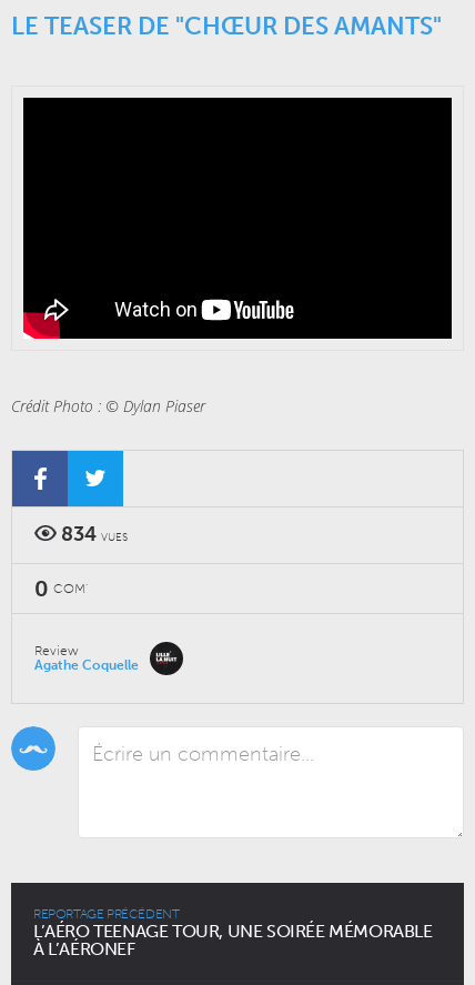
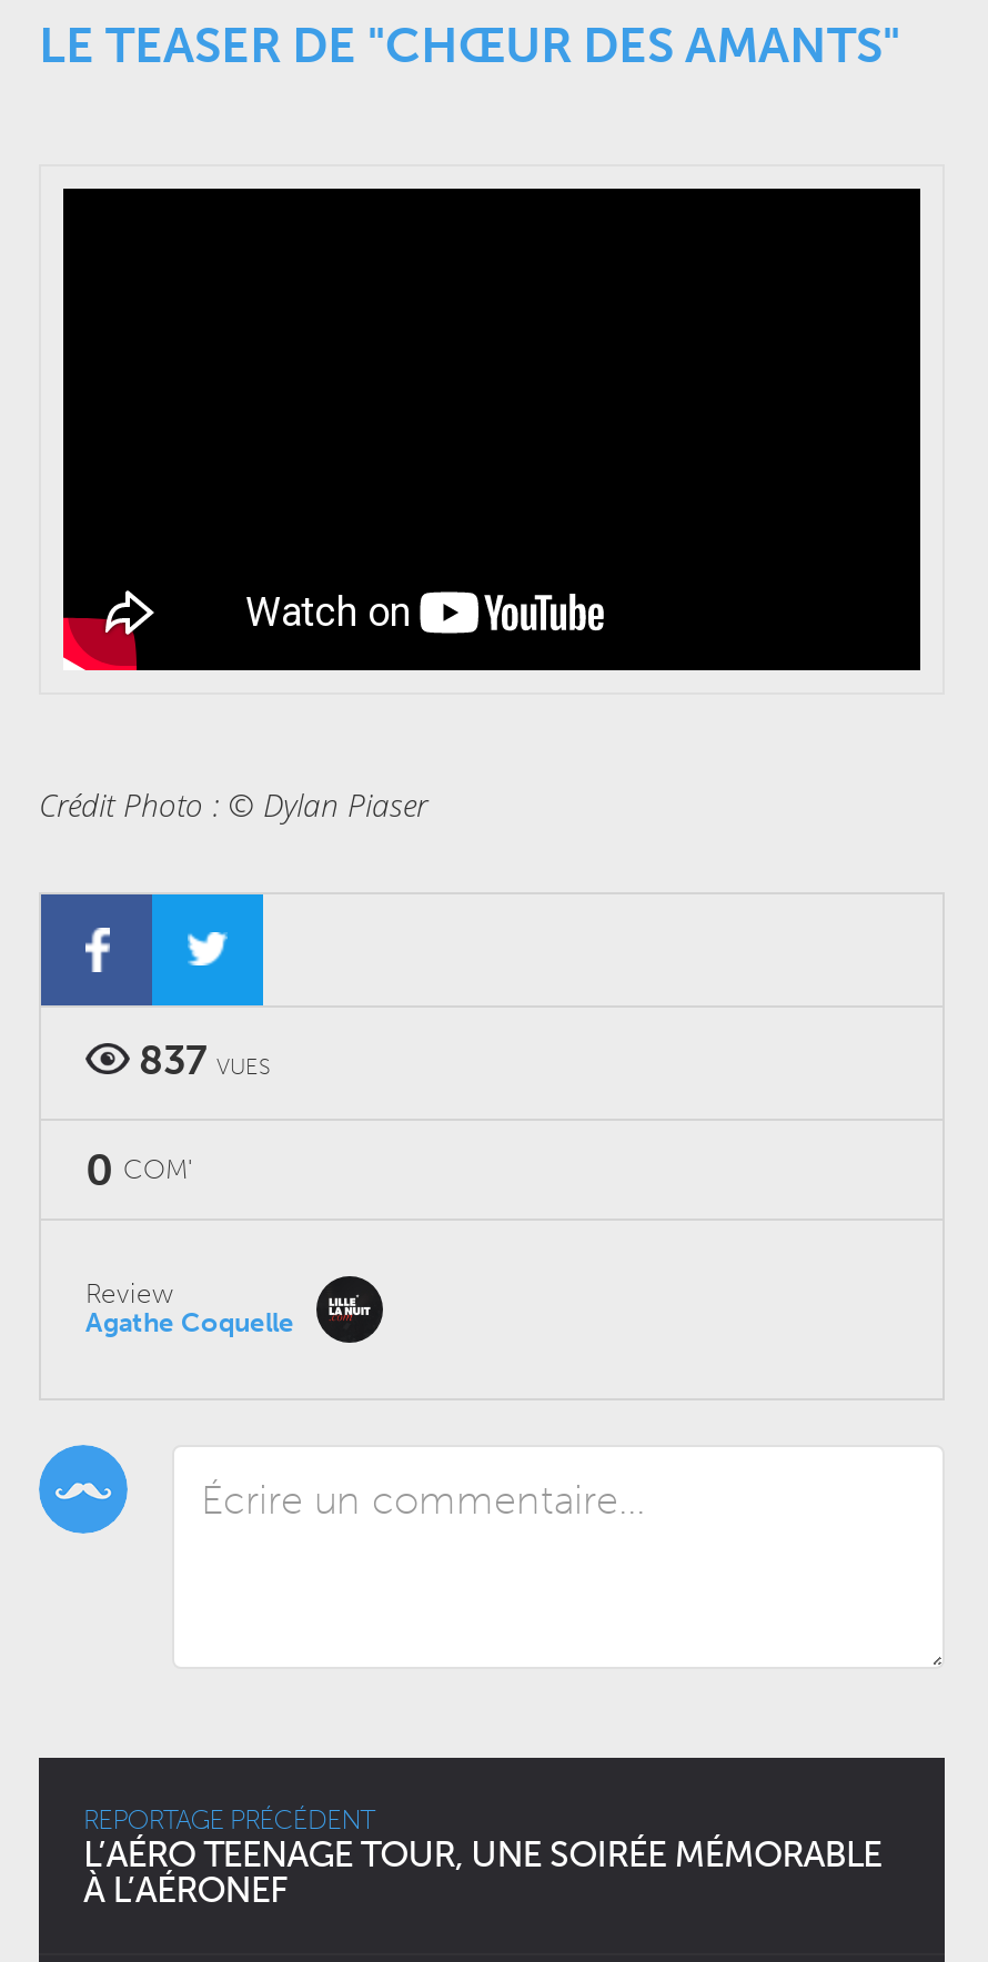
[61,522,128,546] 834 VUES -> [139,1037,270,1086] 837 VUES

